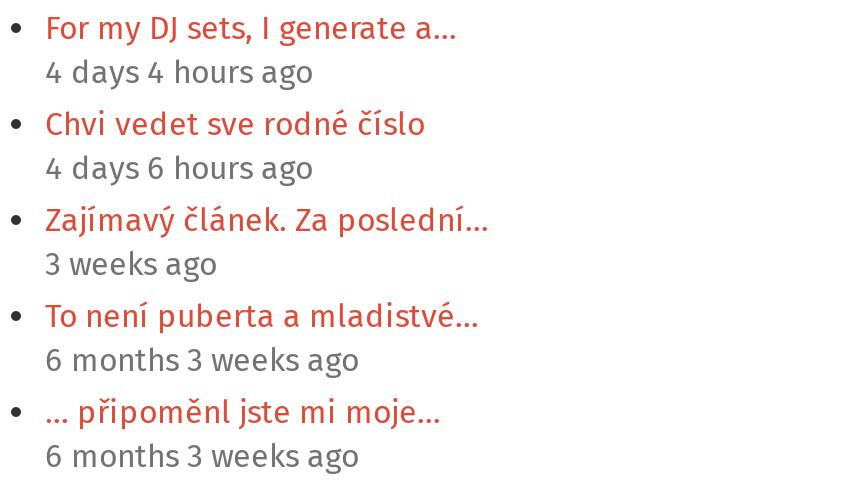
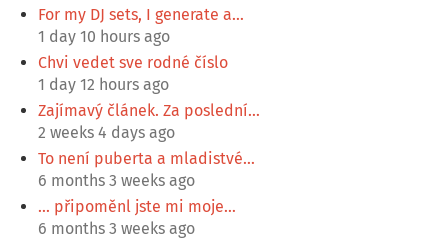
[45,53,313,91] 4 days 4 hours ago -> [38,27,170,46] 1 day 10 hours ago
[45,149,313,187] 4 days 6 hours ago -> [38,75,169,94] 1 day 12 hours ago
[45,245,217,283] 3 weeks ago -> [38,123,175,142] 2 weeks 4 days ago

